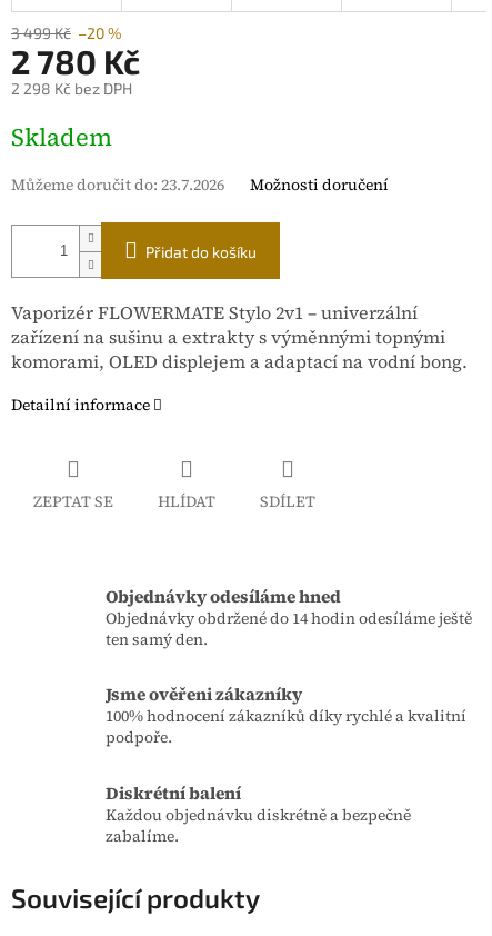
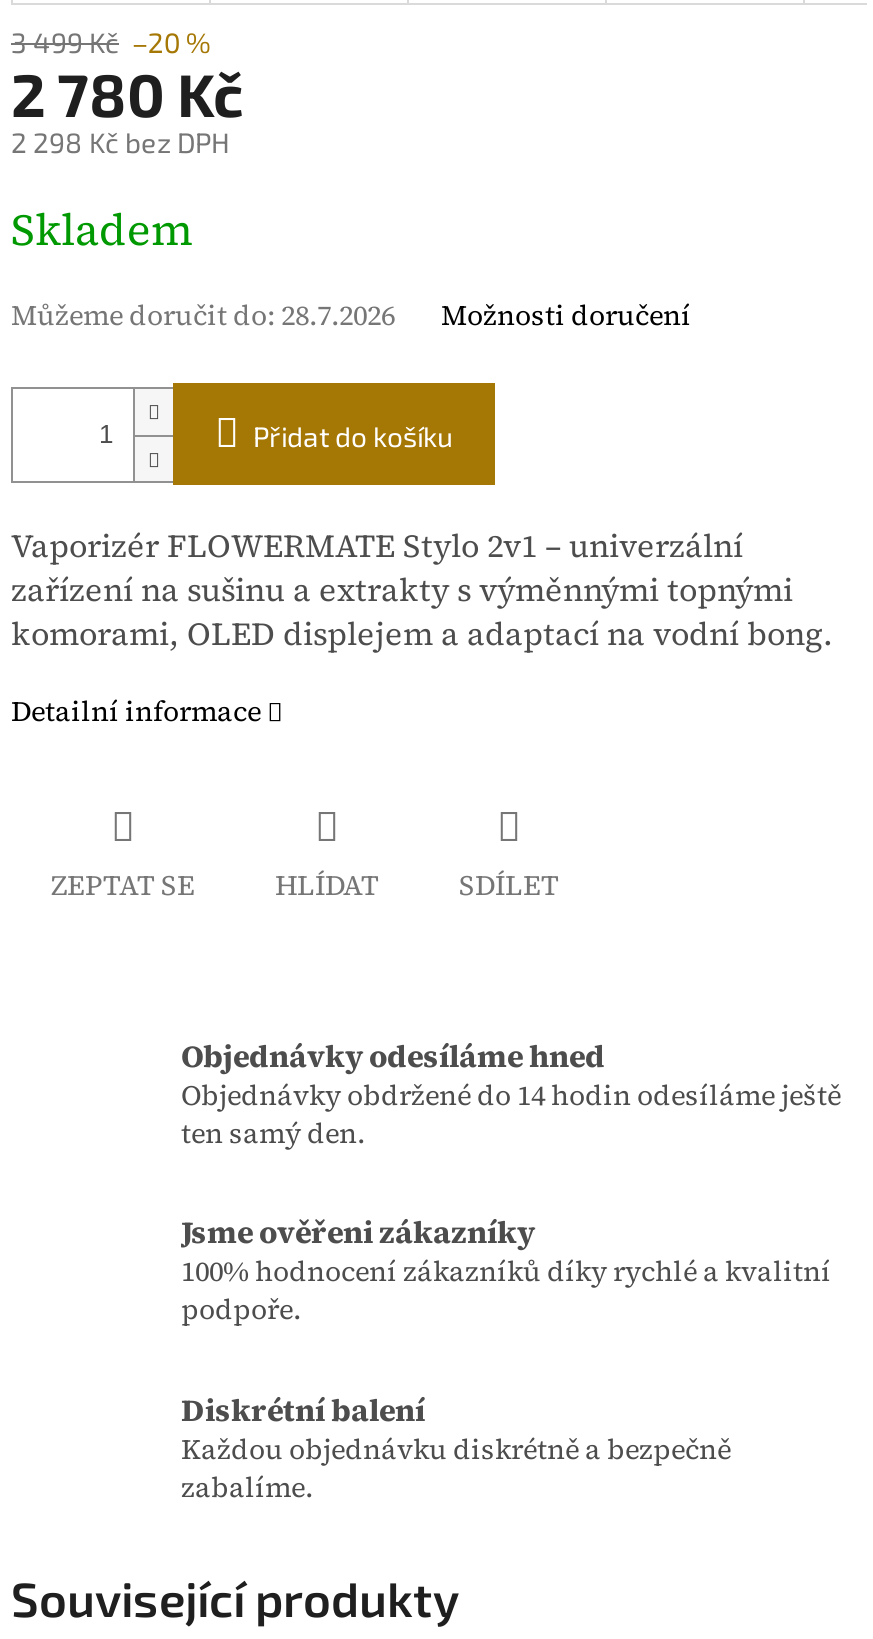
[11,174,224,196] Můžeme doručit do: 23.7.2026 -> [11,295,395,335] Můžeme doručit do: 28.7.2026

